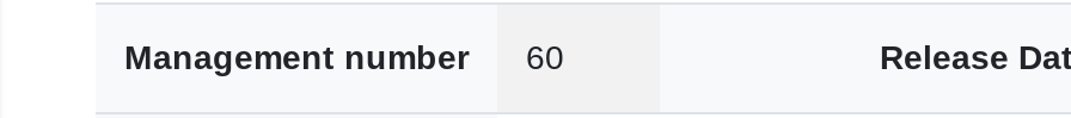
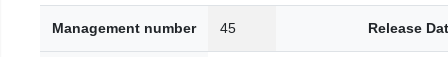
[124,37,564,76] Management number 60 -> [52,20,236,36] Management number 45

